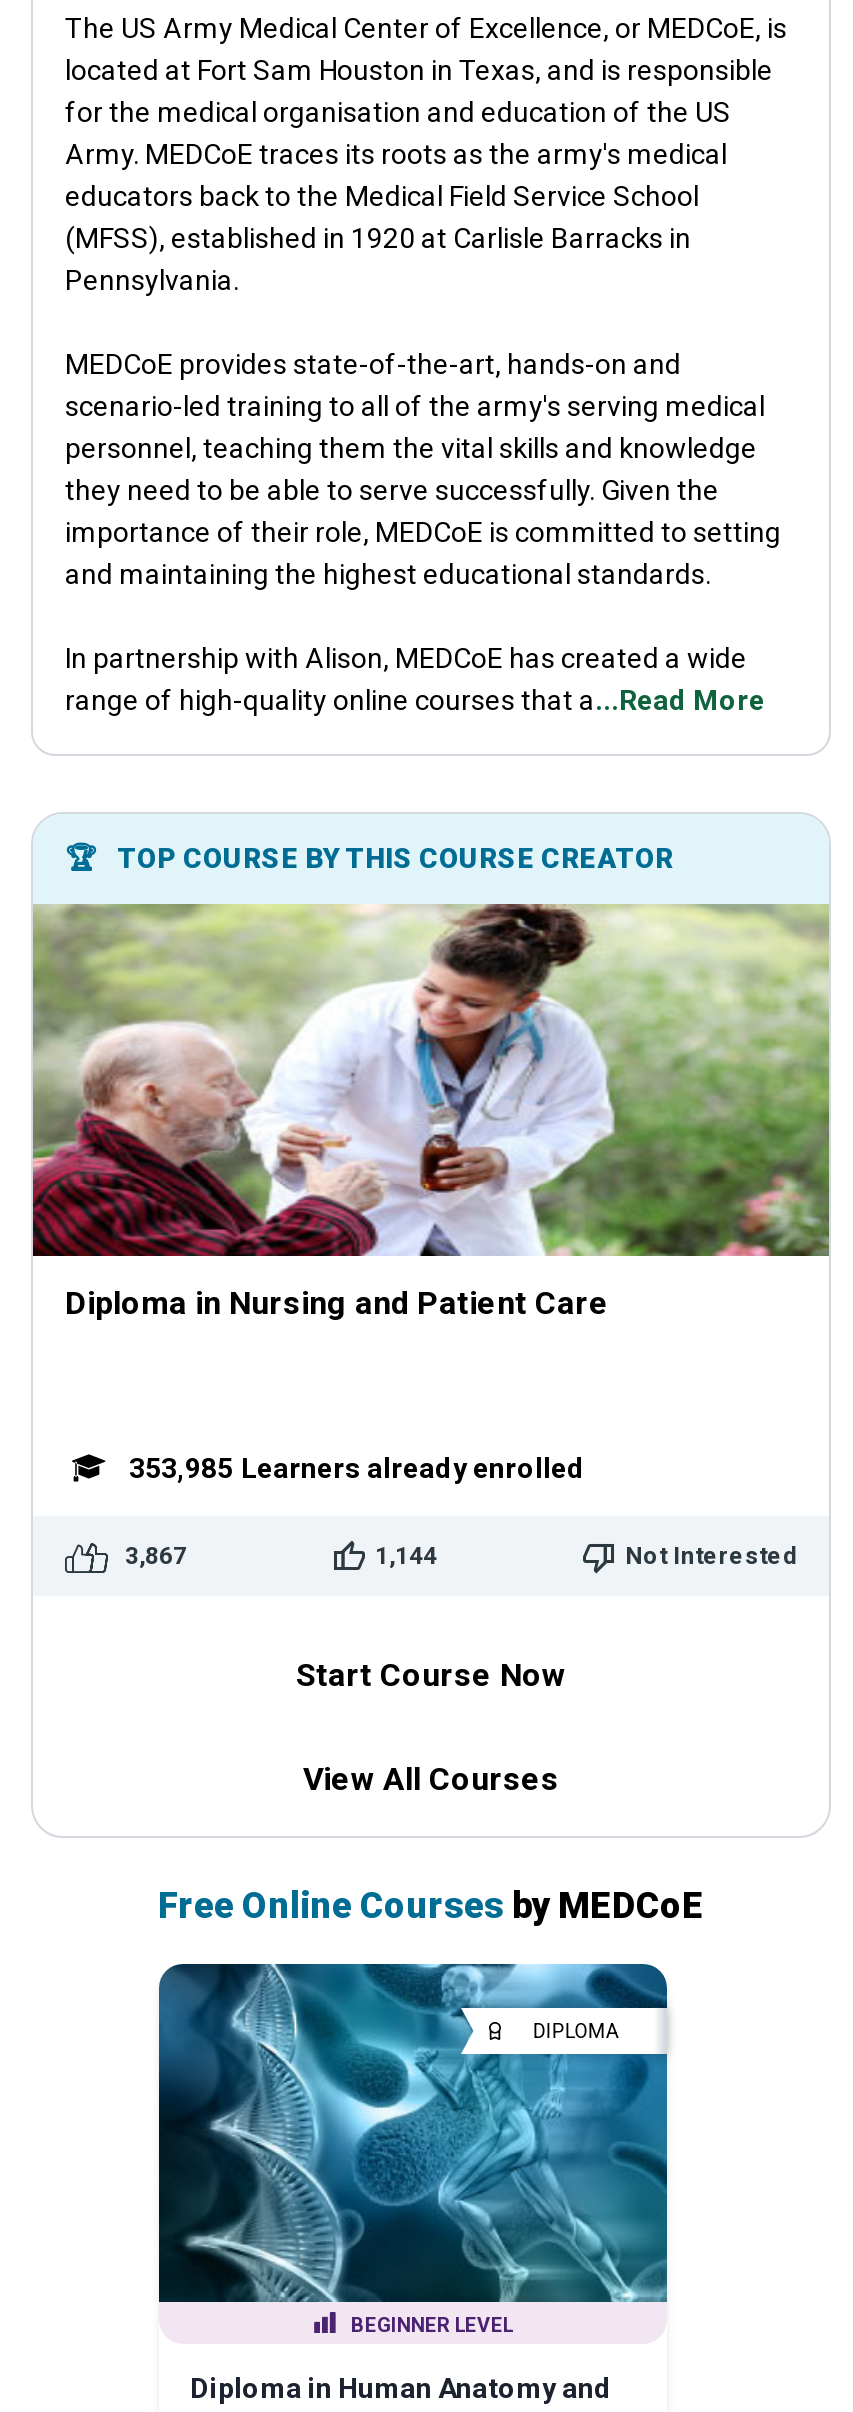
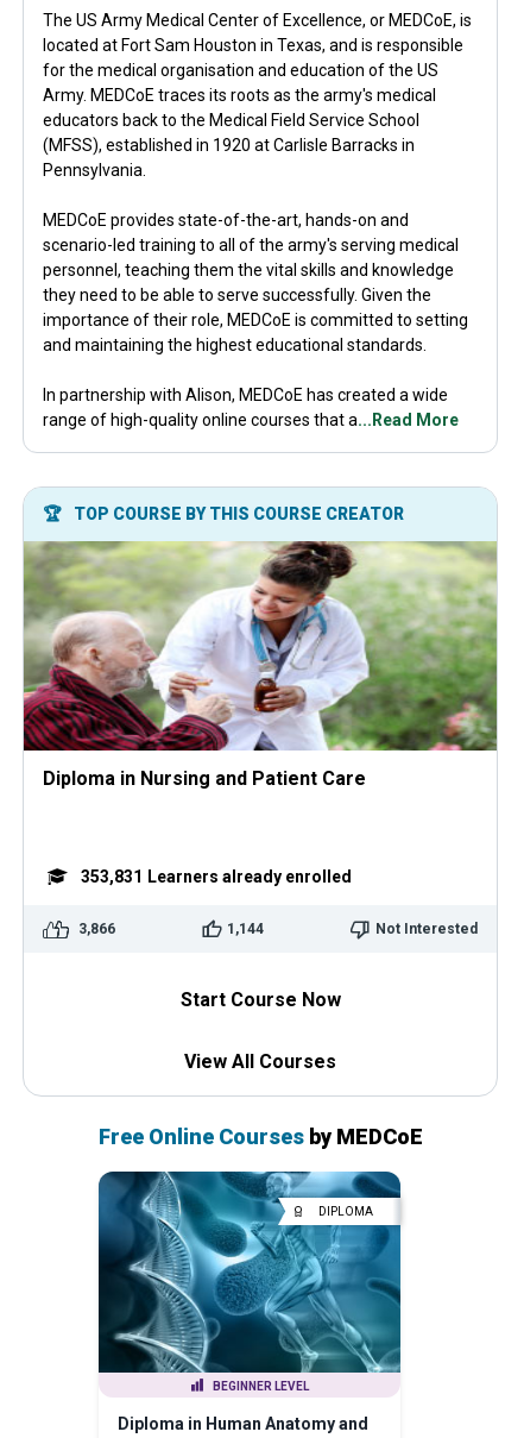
[129,1451,585,1483] 353,985 Learners already enrolled -> [81,866,352,886] 353,831 Learners already enrolled
[125,1542,187,1570] 3,867 -> [78,921,115,937] 3,866

